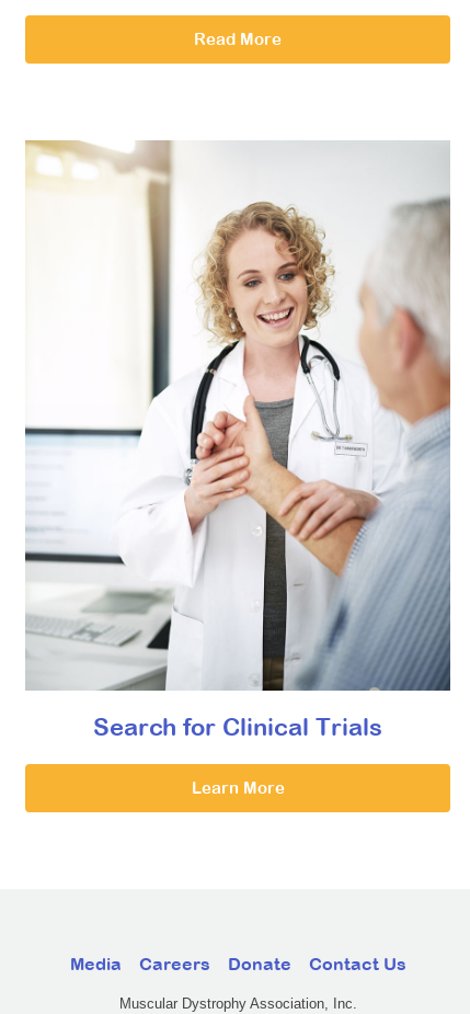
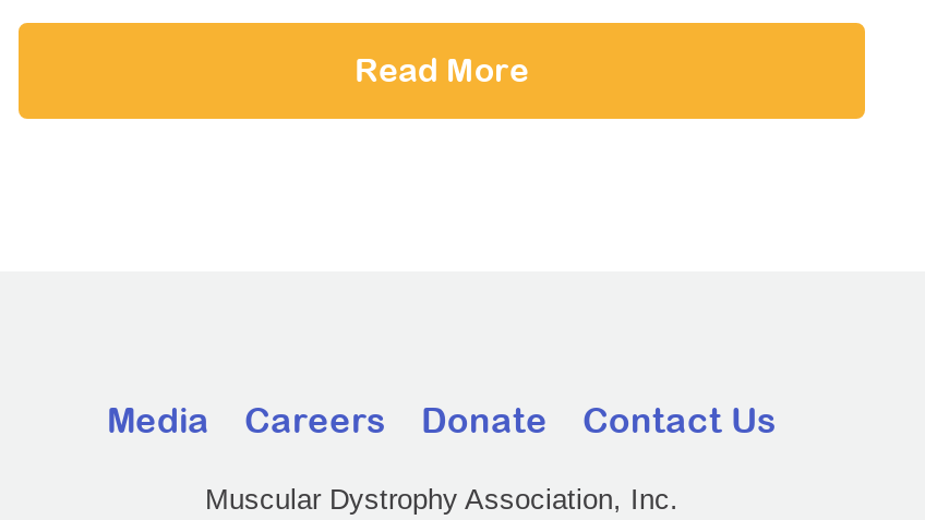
[24,139,451,797] [image] | Search for Clinical Trials | Learn More -> none

